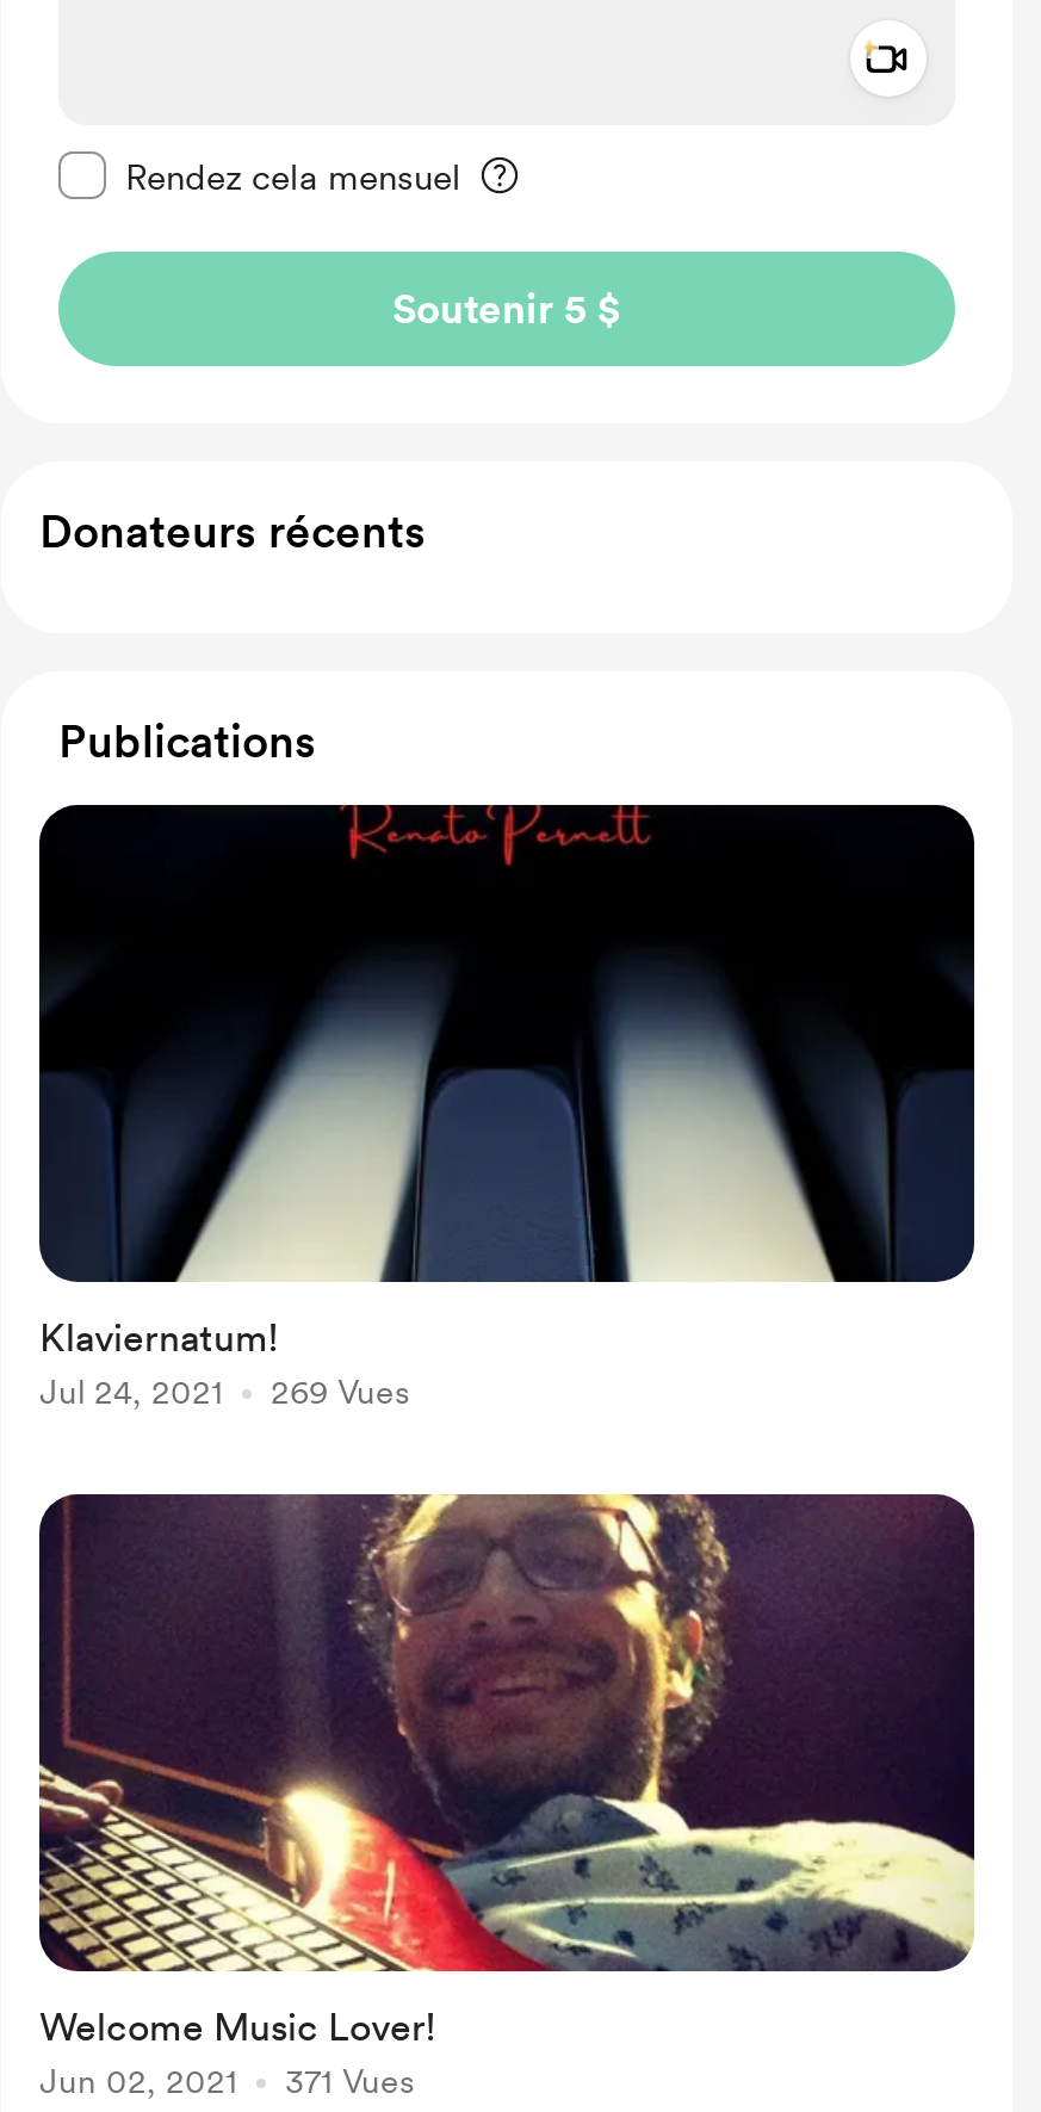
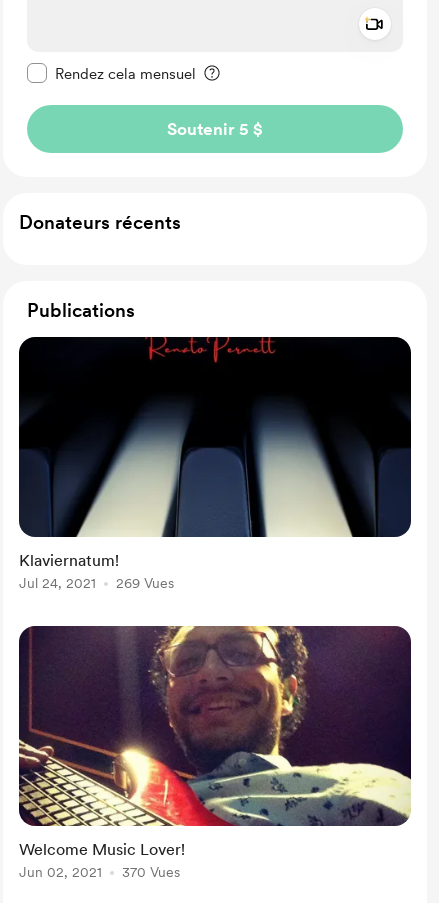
[39,2062,414,2100] Jun 02, 2021 371 Vues -> [19,864,180,880] Jun 02, 2021 370 Vues

